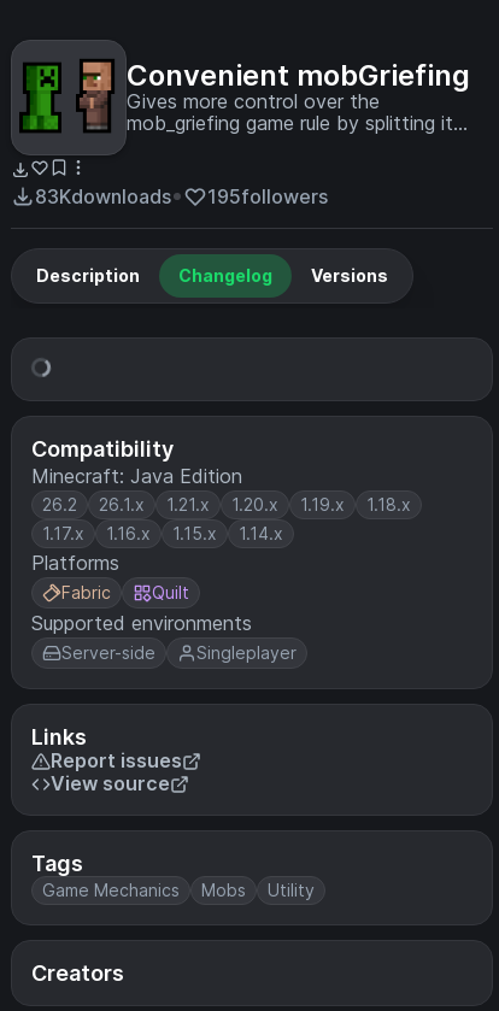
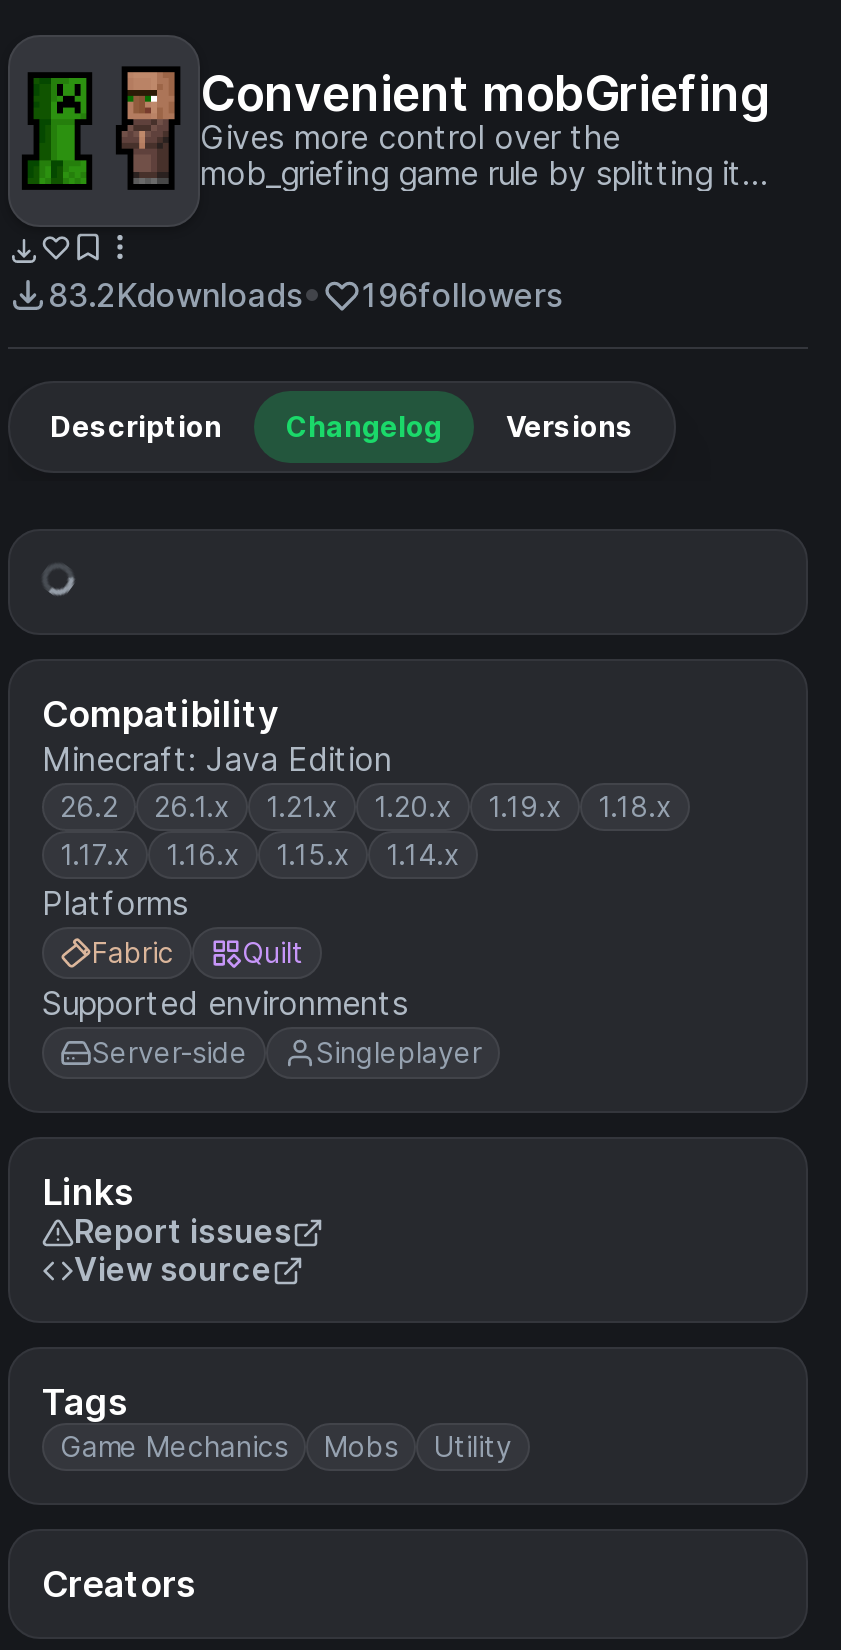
[35,184,171,208] 83Kdownloads -> [48,275,302,315] 83.2Kdownloads
[207,184,328,208] 195followers -> [362,275,562,315] 196followers

